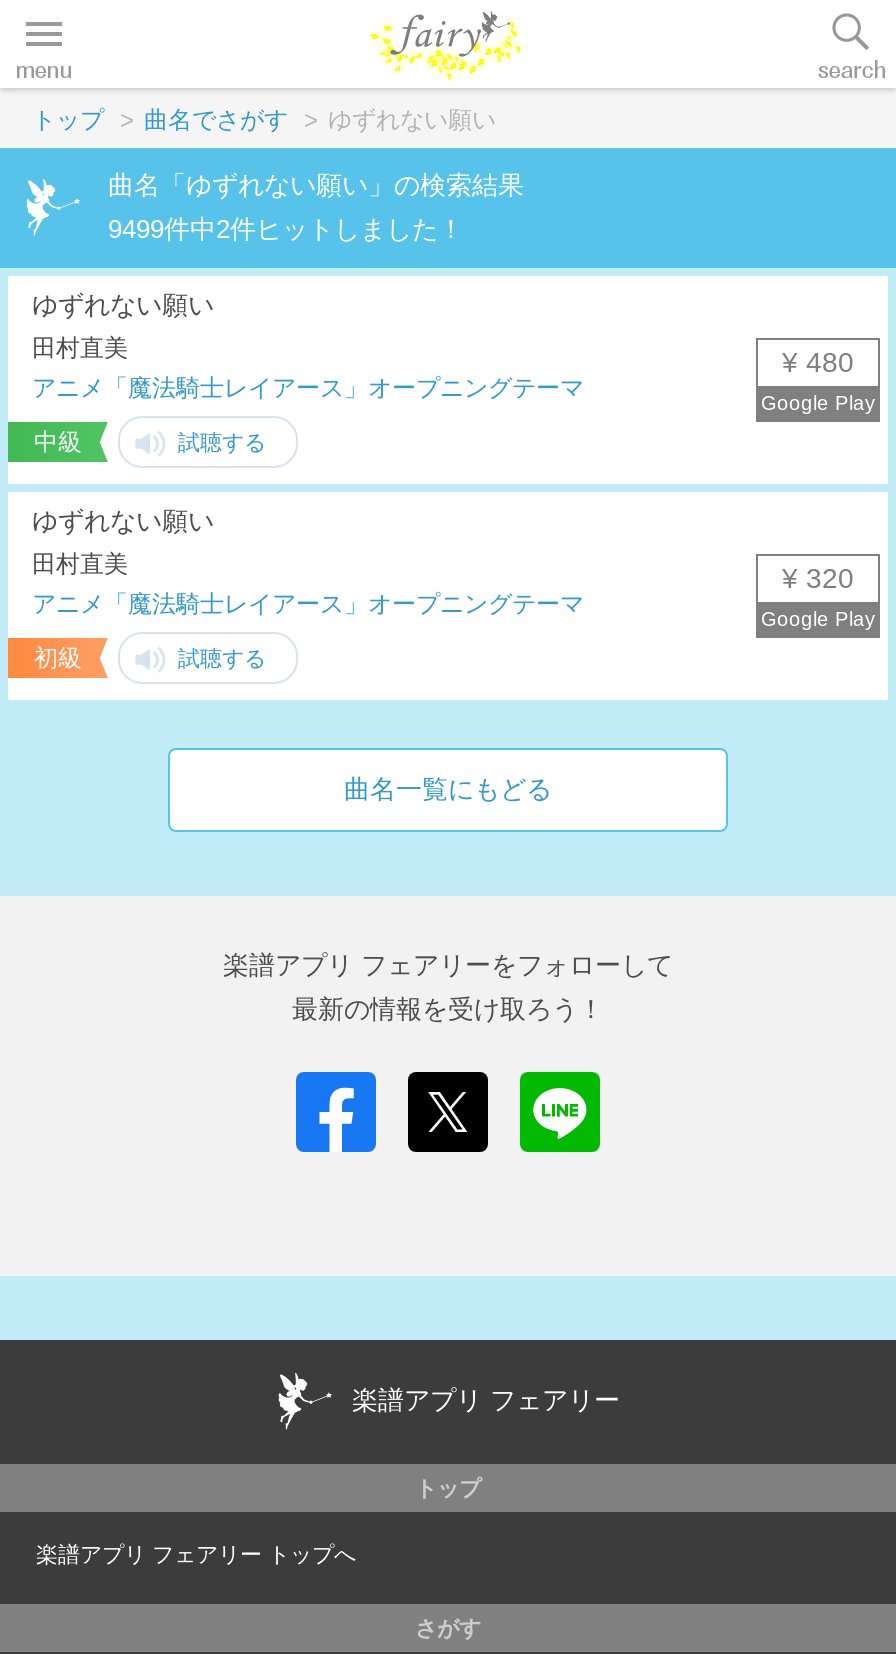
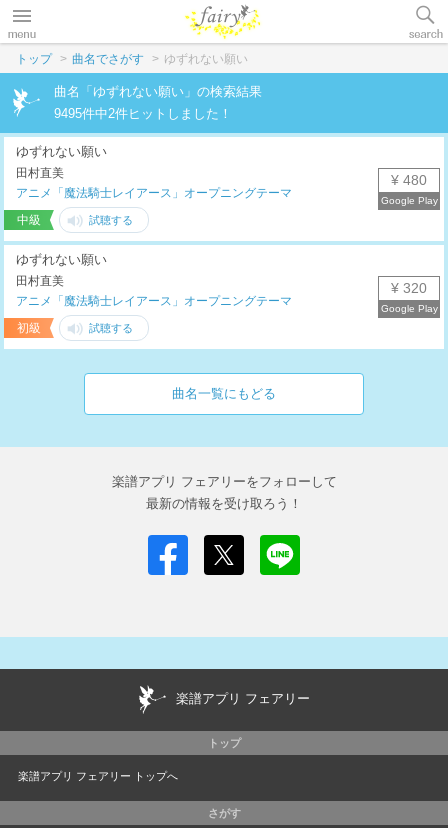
[108,214,464,244] 9499件中2件ヒットしました！ -> [54,106,232,121] 9495件中2件ヒットしました！

